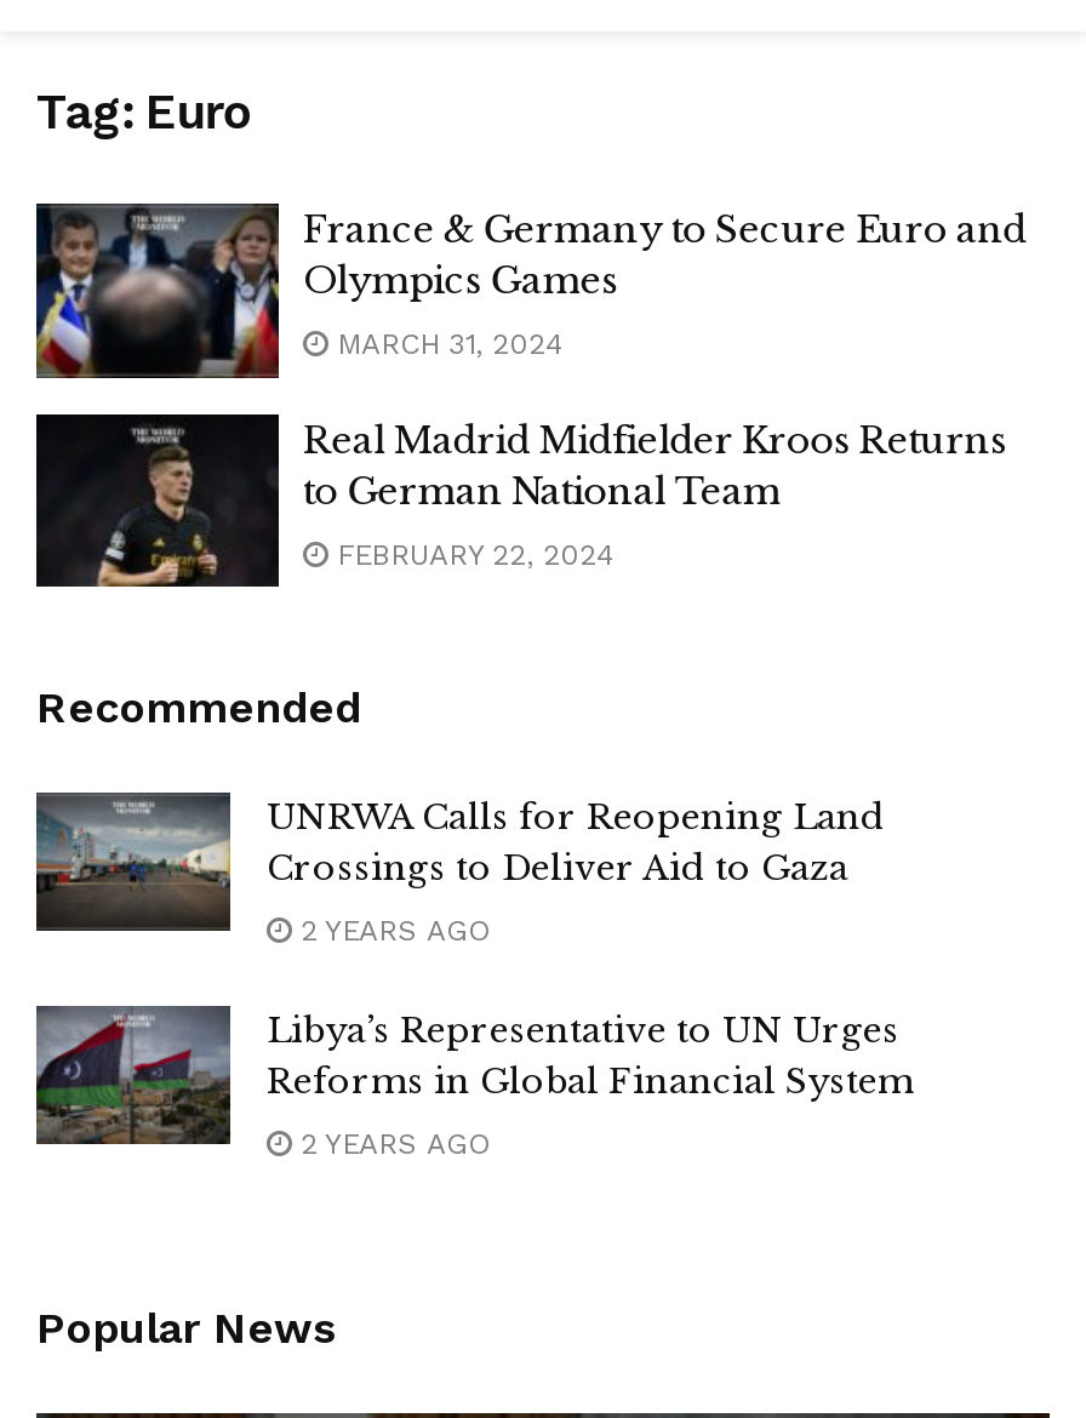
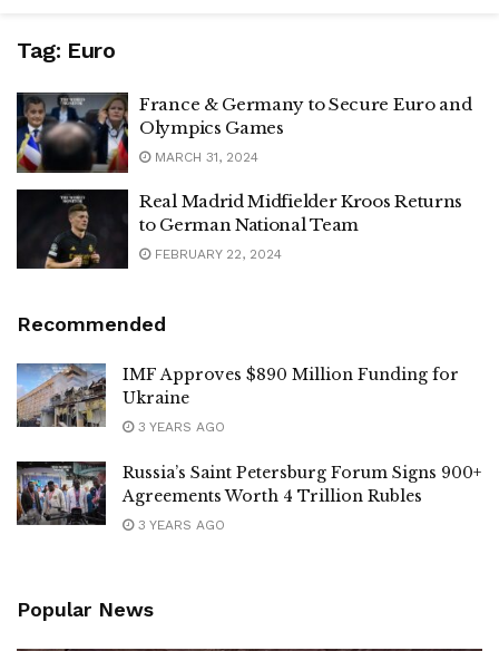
[34,793,885,931] [image] | UNRWA Calls for Reopening Land | Crossings to Deliver Aid to Gaza -> [16,363,459,428] [image] | IMF Approves $890 Million Funding for | Ukraine
[291,914,490,948] 2 YEARS AGO -> [134,419,225,435] 3 YEARS AGO
[34,1004,914,1144] [image] | Libya’s Representative to UN Urges | Reforms in Global Financial System -> [16,460,481,525] [image] | Russia’s Saint Petersburg Forum Signs 900+ | Agreements Worth 4 Trillion Rubles
[291,1127,490,1161] 2 YEARS AGO -> [134,517,225,533] 3 YEARS AGO

